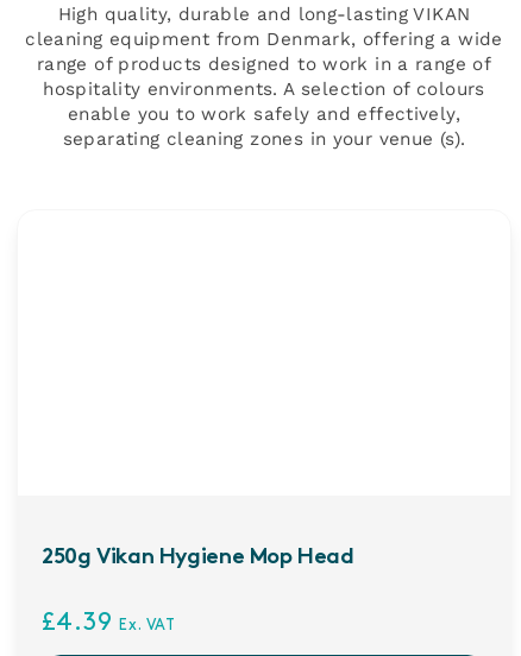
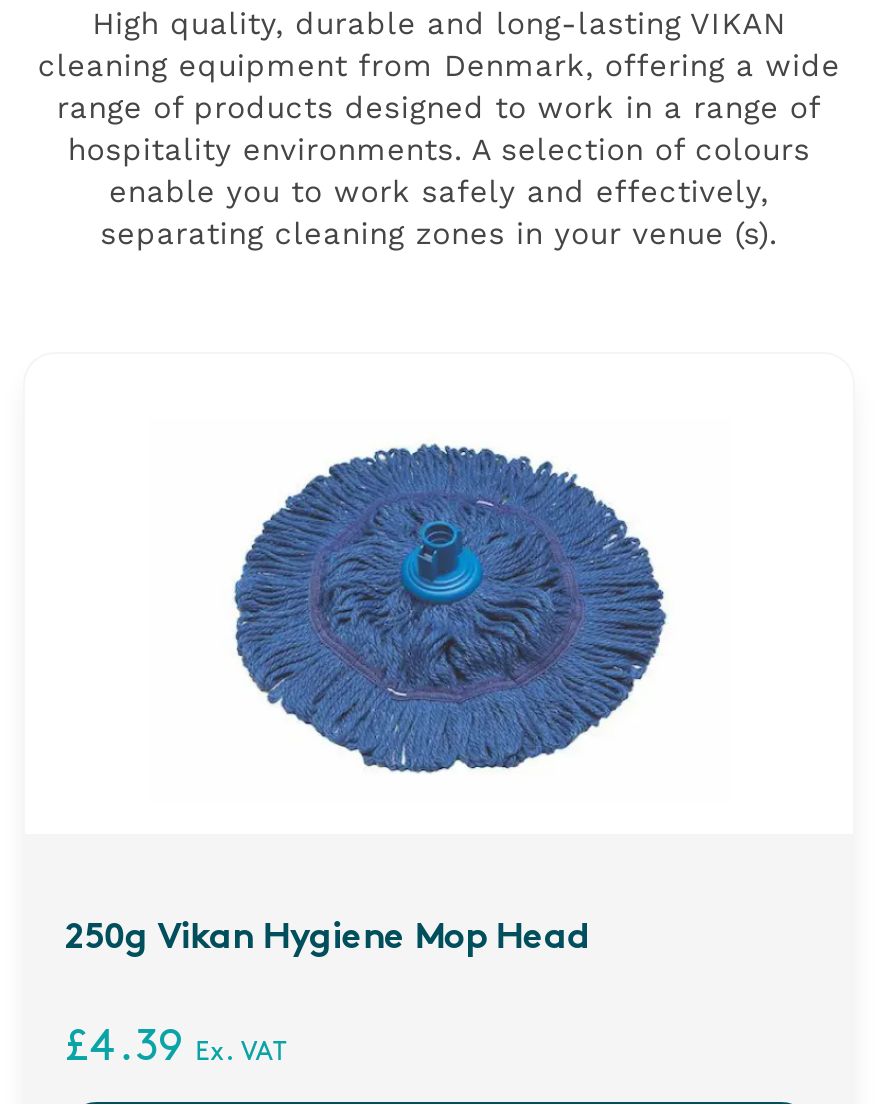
none -> [233,442,669,776] [image]

